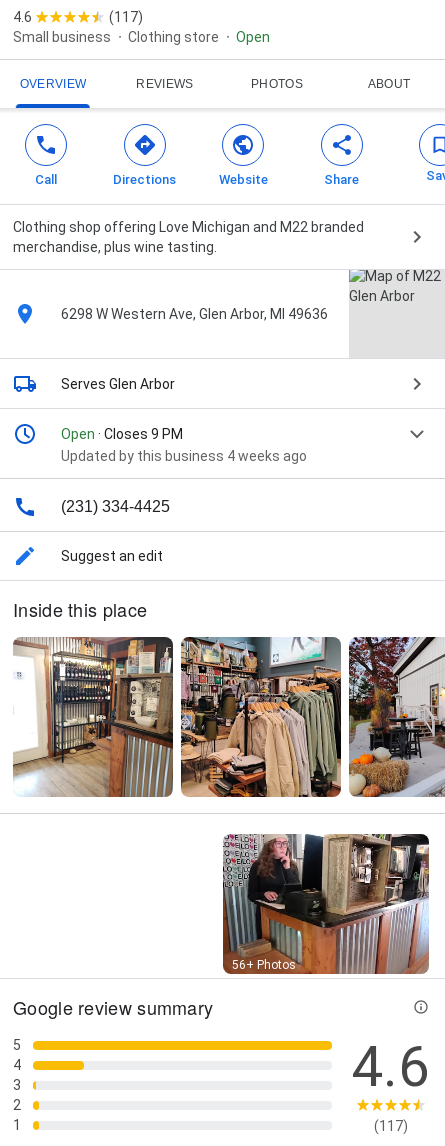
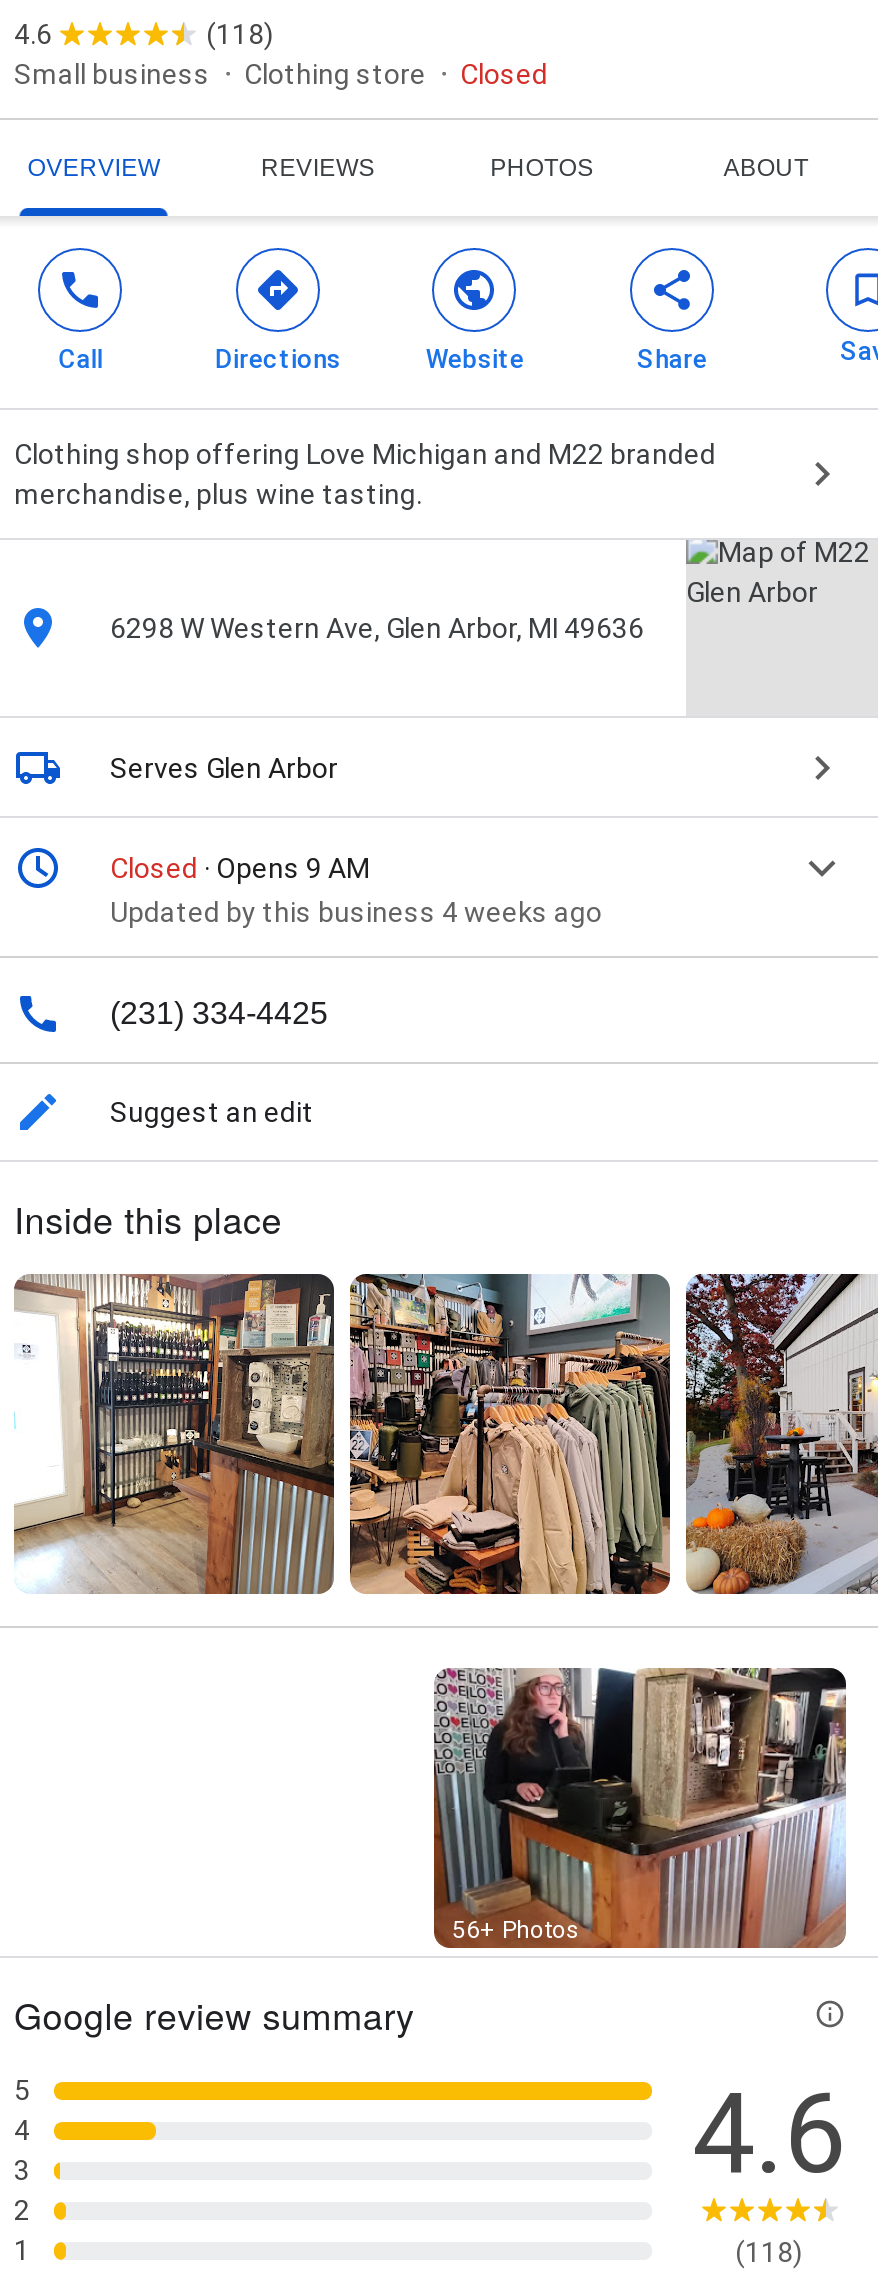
[109,9,143,25] (117) -> [206,18,274,50] (118)
[236,29,270,45] Open -> [460,58,548,90] Closed
[61,426,183,442] Open · Closes 9 PM -> [110,852,370,884] Closed · Opens 9 AM
[373,1118,407,1134] (117) -> [735,2235,803,2267] (118)

